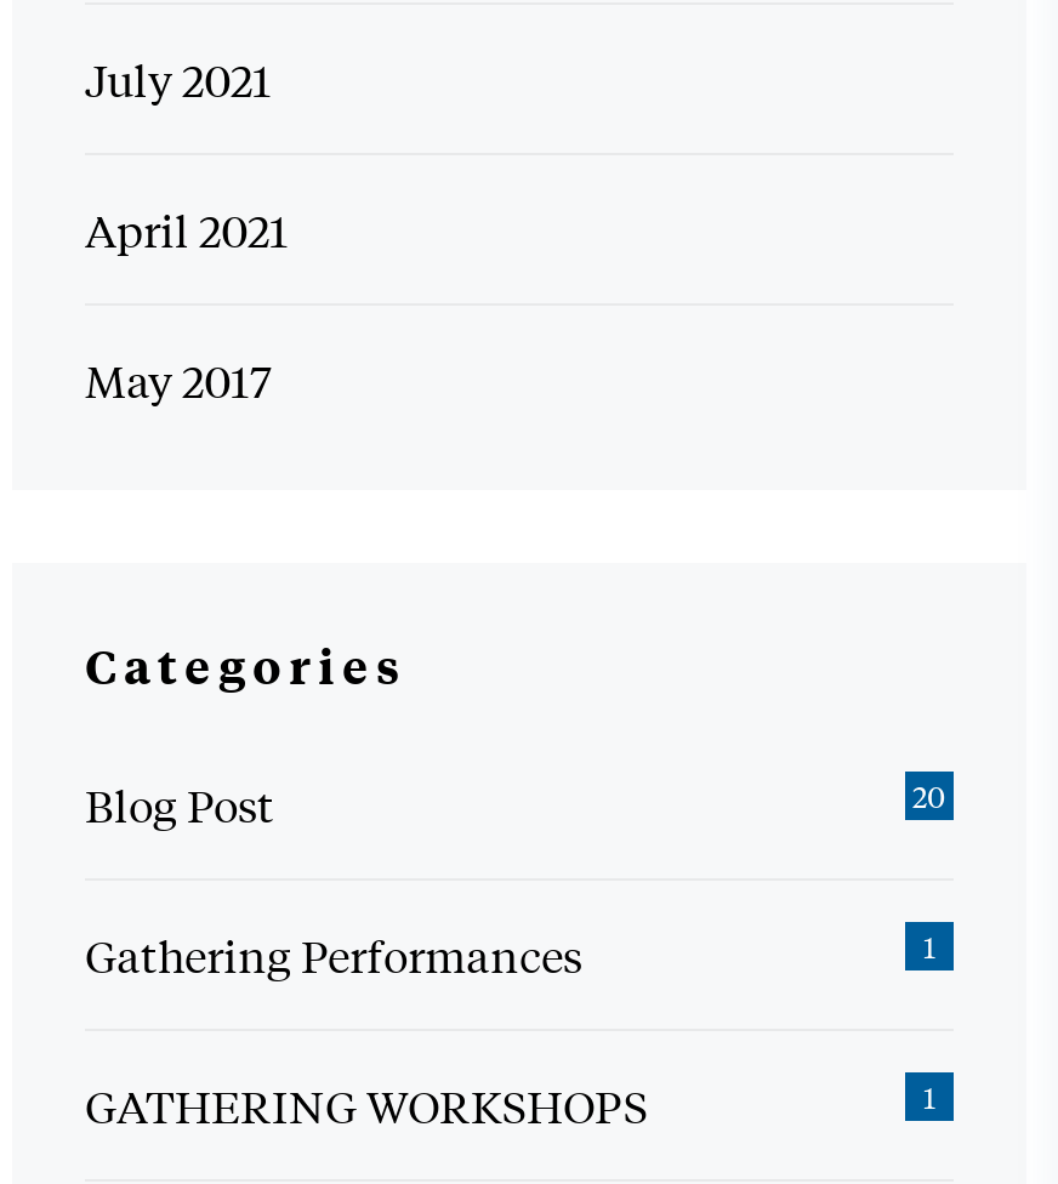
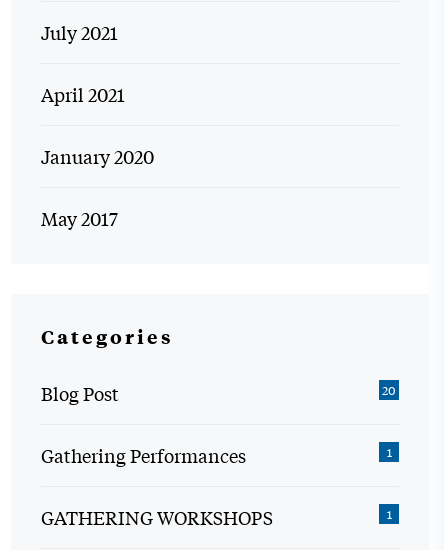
none -> [41,143,154,169] January 2020

